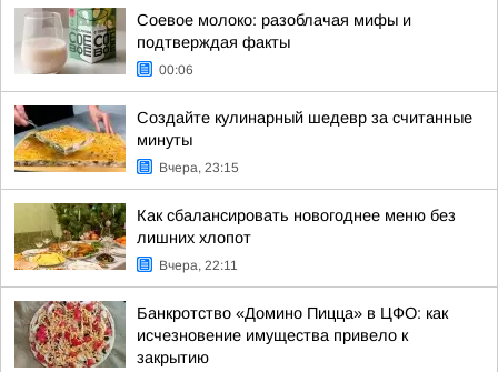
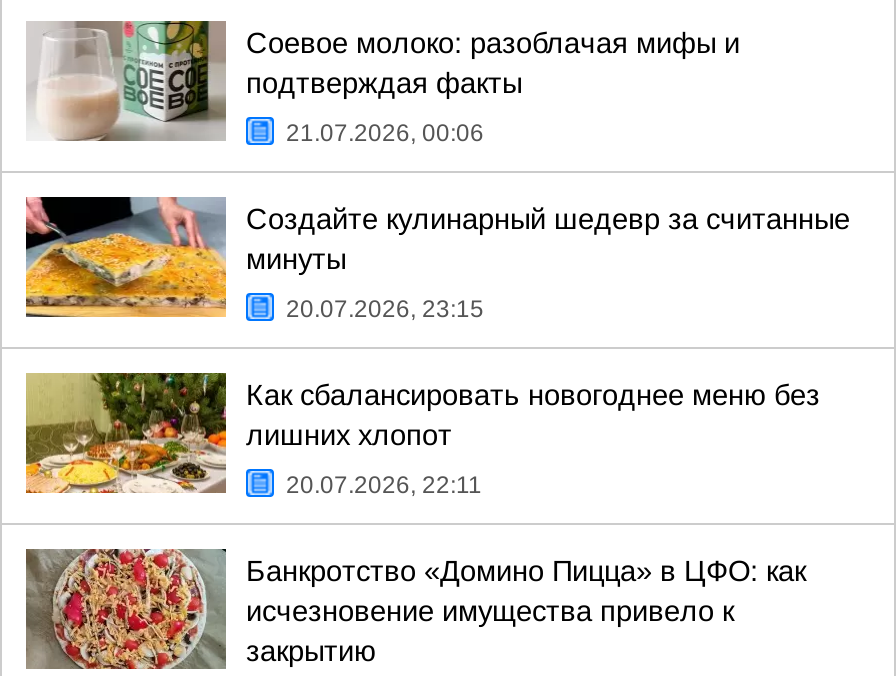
[159,62,193,78] 00:06 -> [286,119,484,147] 21.07.2026, 00:06
[159,160,239,175] Вчера, 23:15 -> [286,295,484,323] 20.07.2026, 23:15
[159,258,238,273] Вчера, 22:11 -> [286,471,482,499] 20.07.2026, 22:11

